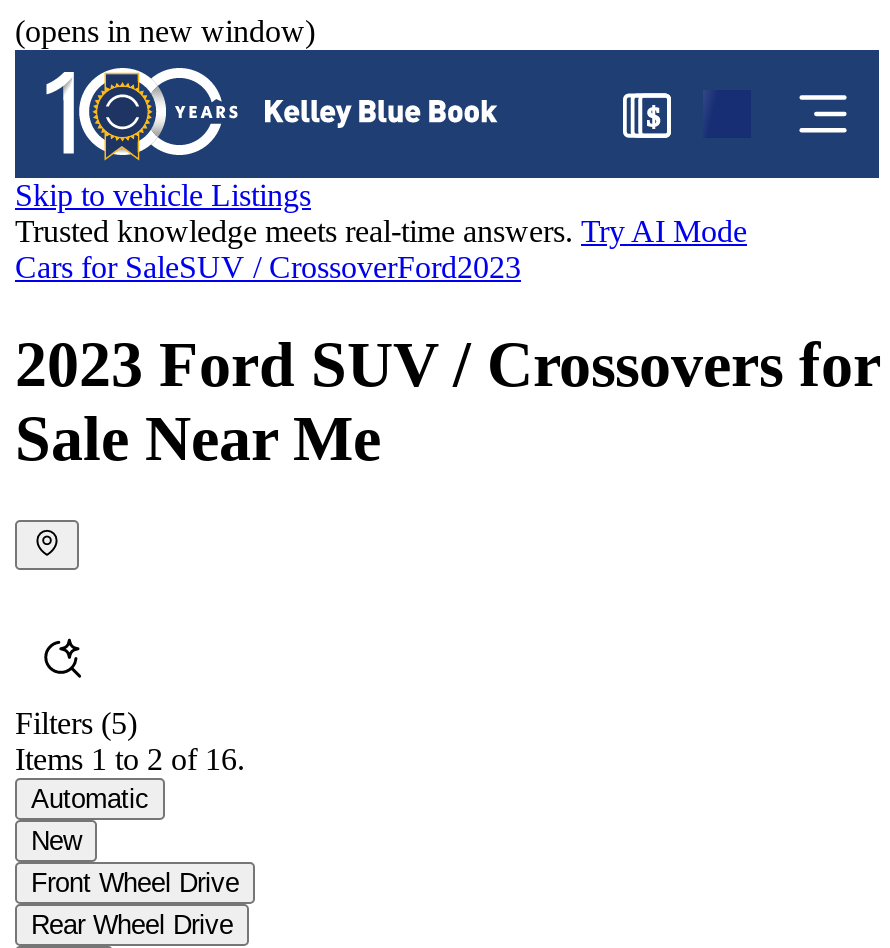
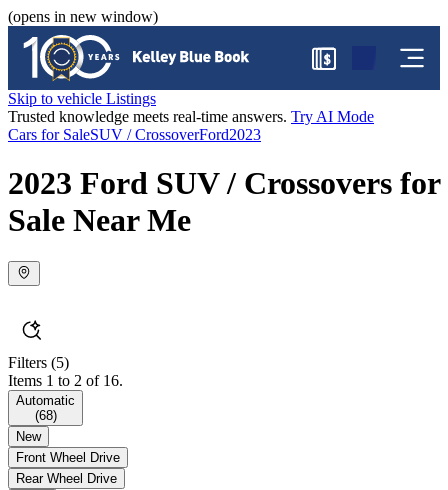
none -> [34,408,56,423] (68)

